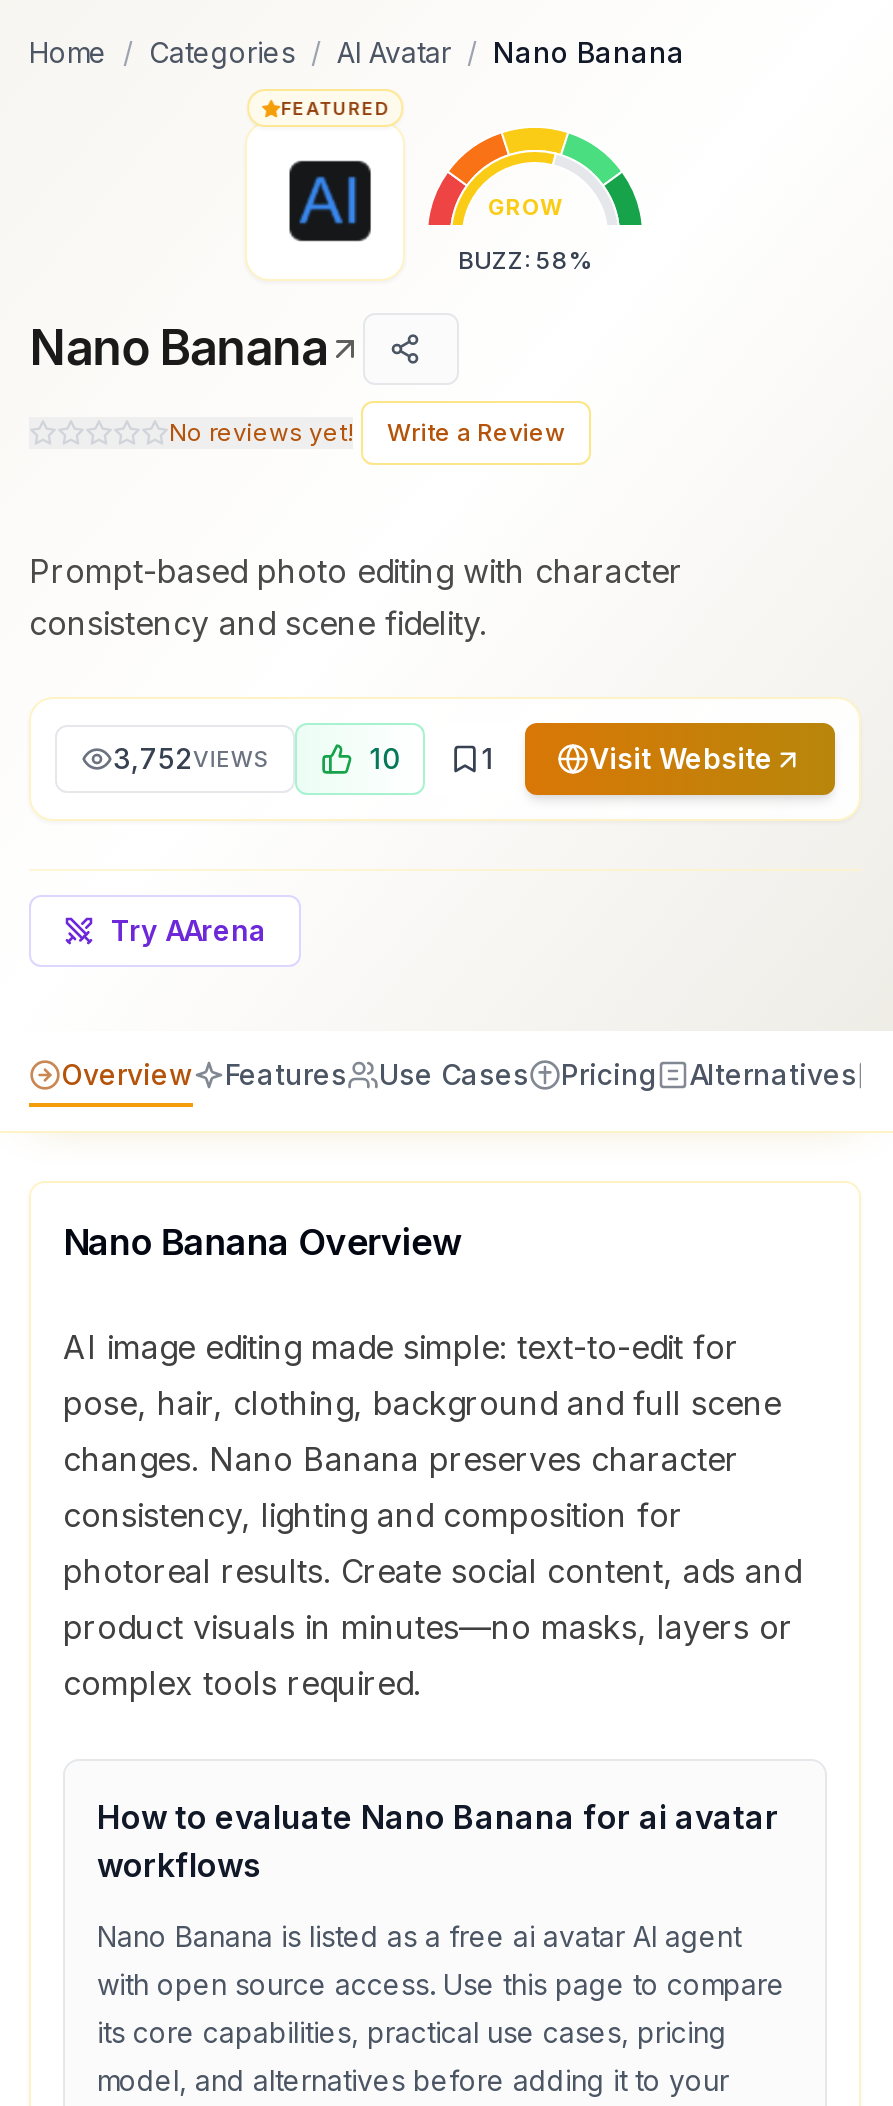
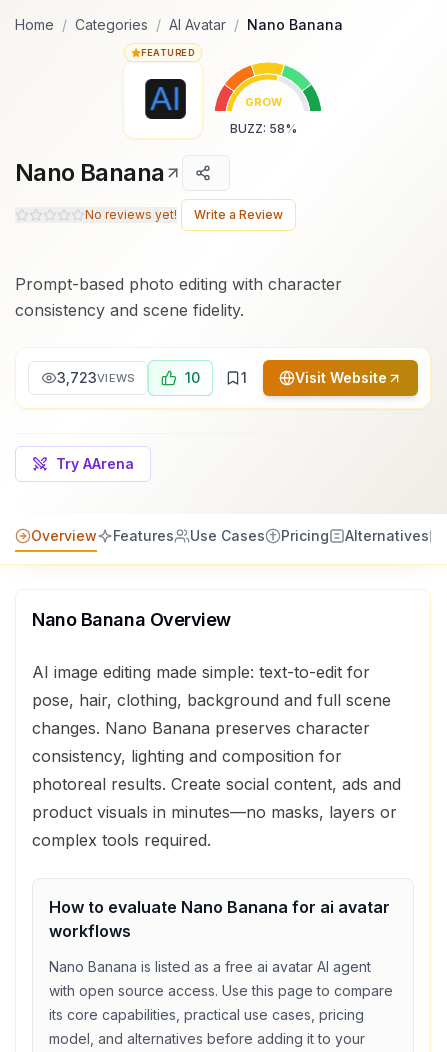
[113,741,270,775] 3,752VIEWS -> [57,369,135,386] 3,723VIEWS

